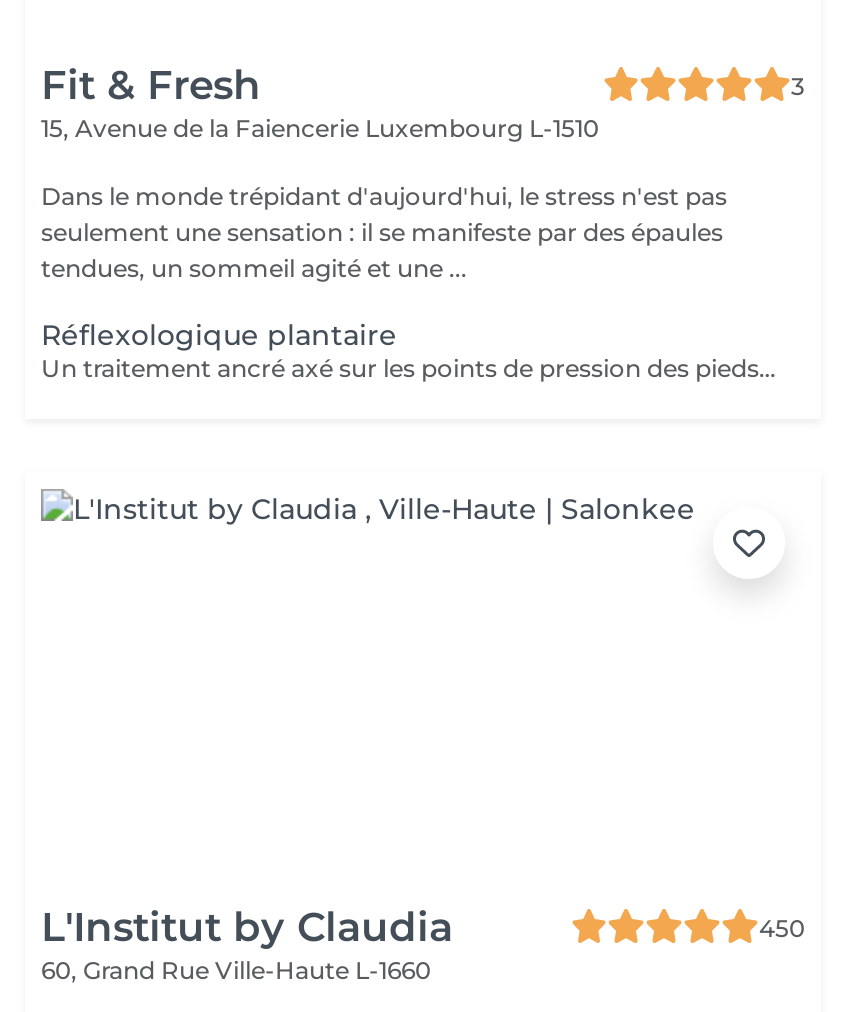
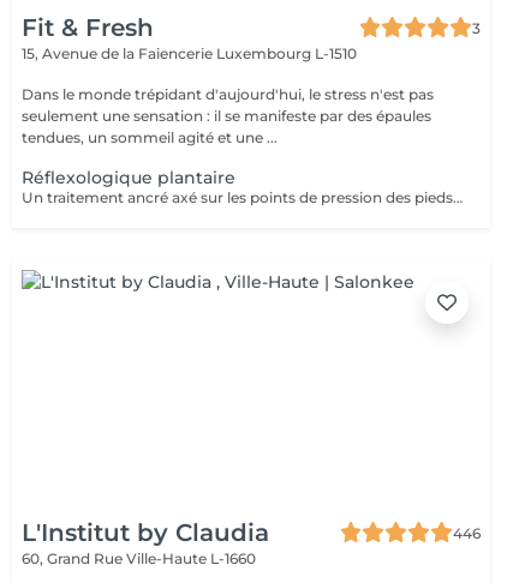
[759,913,805,943] 450 -> [453,524,481,542] 446

